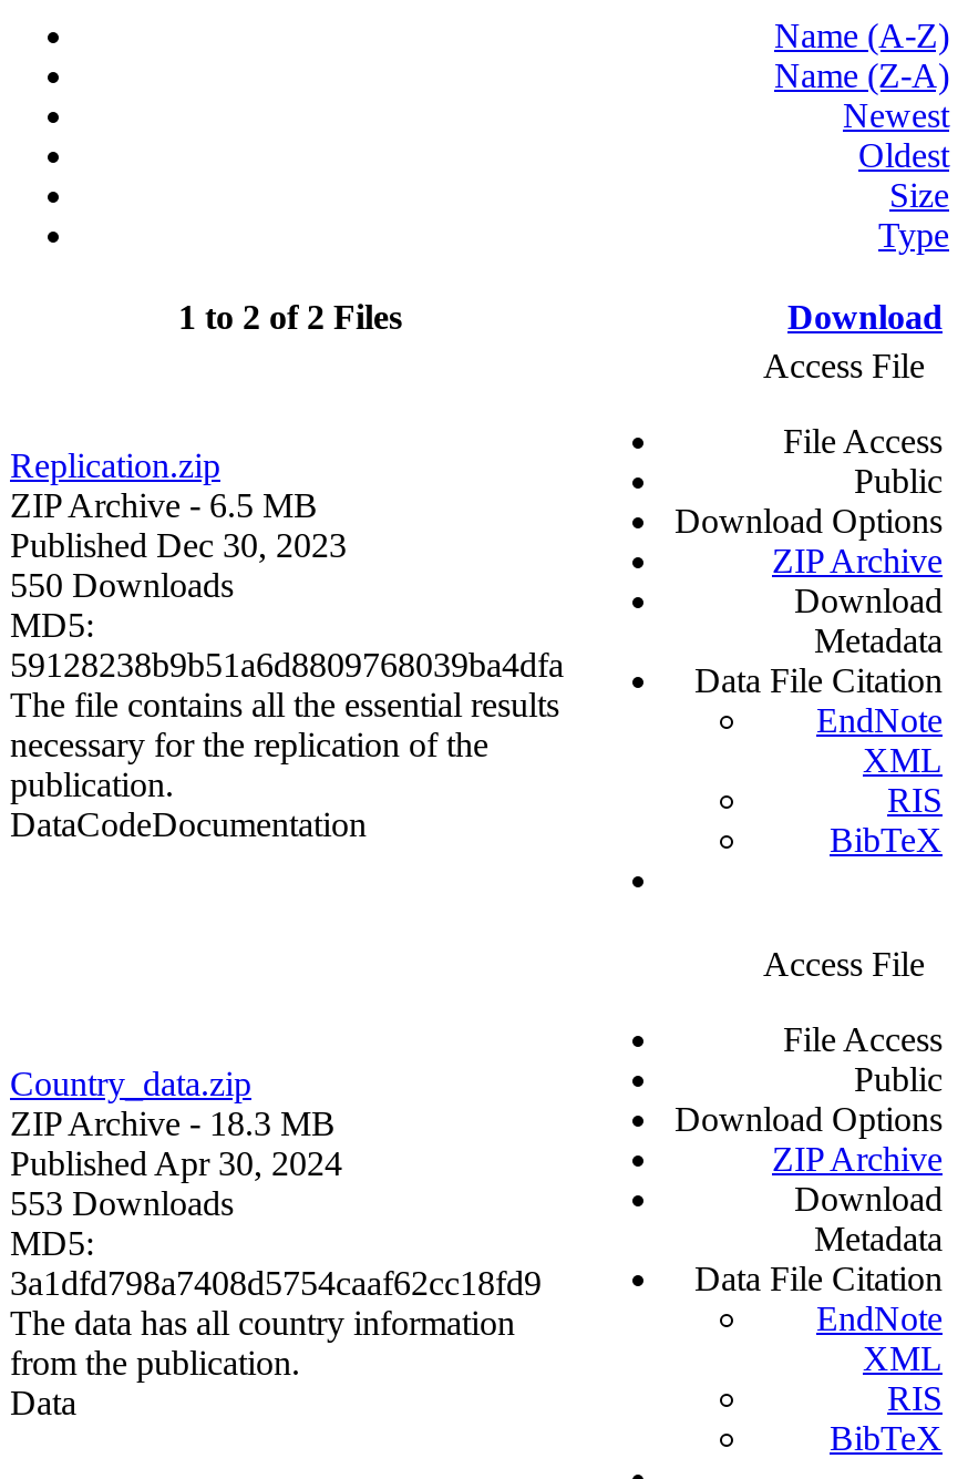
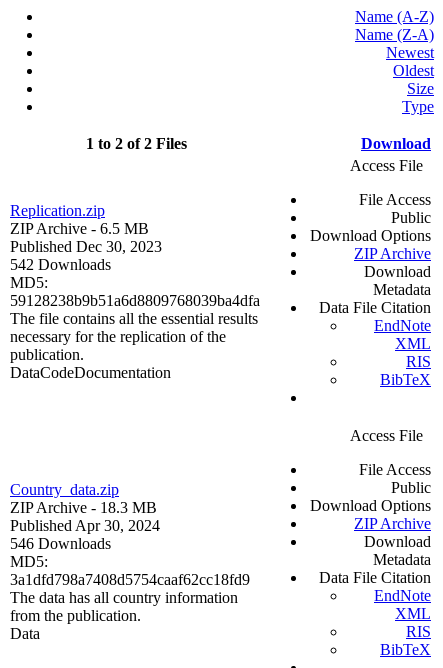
[10,567,234,604] 550 Downloads -> [10,256,111,273] 542 Downloads
[10,1185,234,1223] 553 Downloads -> [10,535,111,552] 546 Downloads

